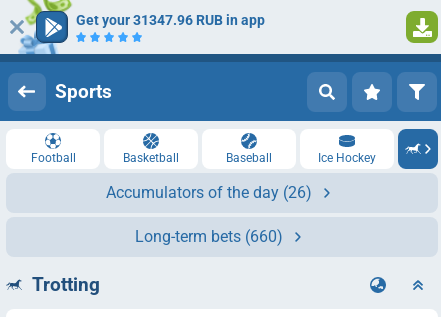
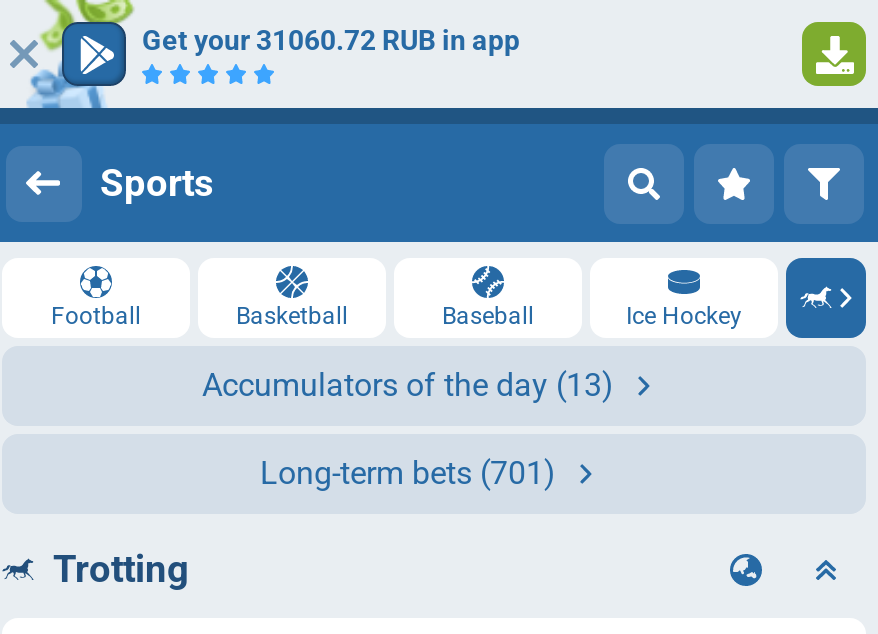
[76,12,265,28] Get your 31347.96 RUB in app -> [142,24,520,56] Get your 31060.72 RUB in app
[106,183,312,202] Accumulators of the day (26) -> [202,366,614,404] Accumulators of the day (13)
[135,227,283,246] Long-term bets (660) -> [260,454,556,492] Long-term bets (701)

